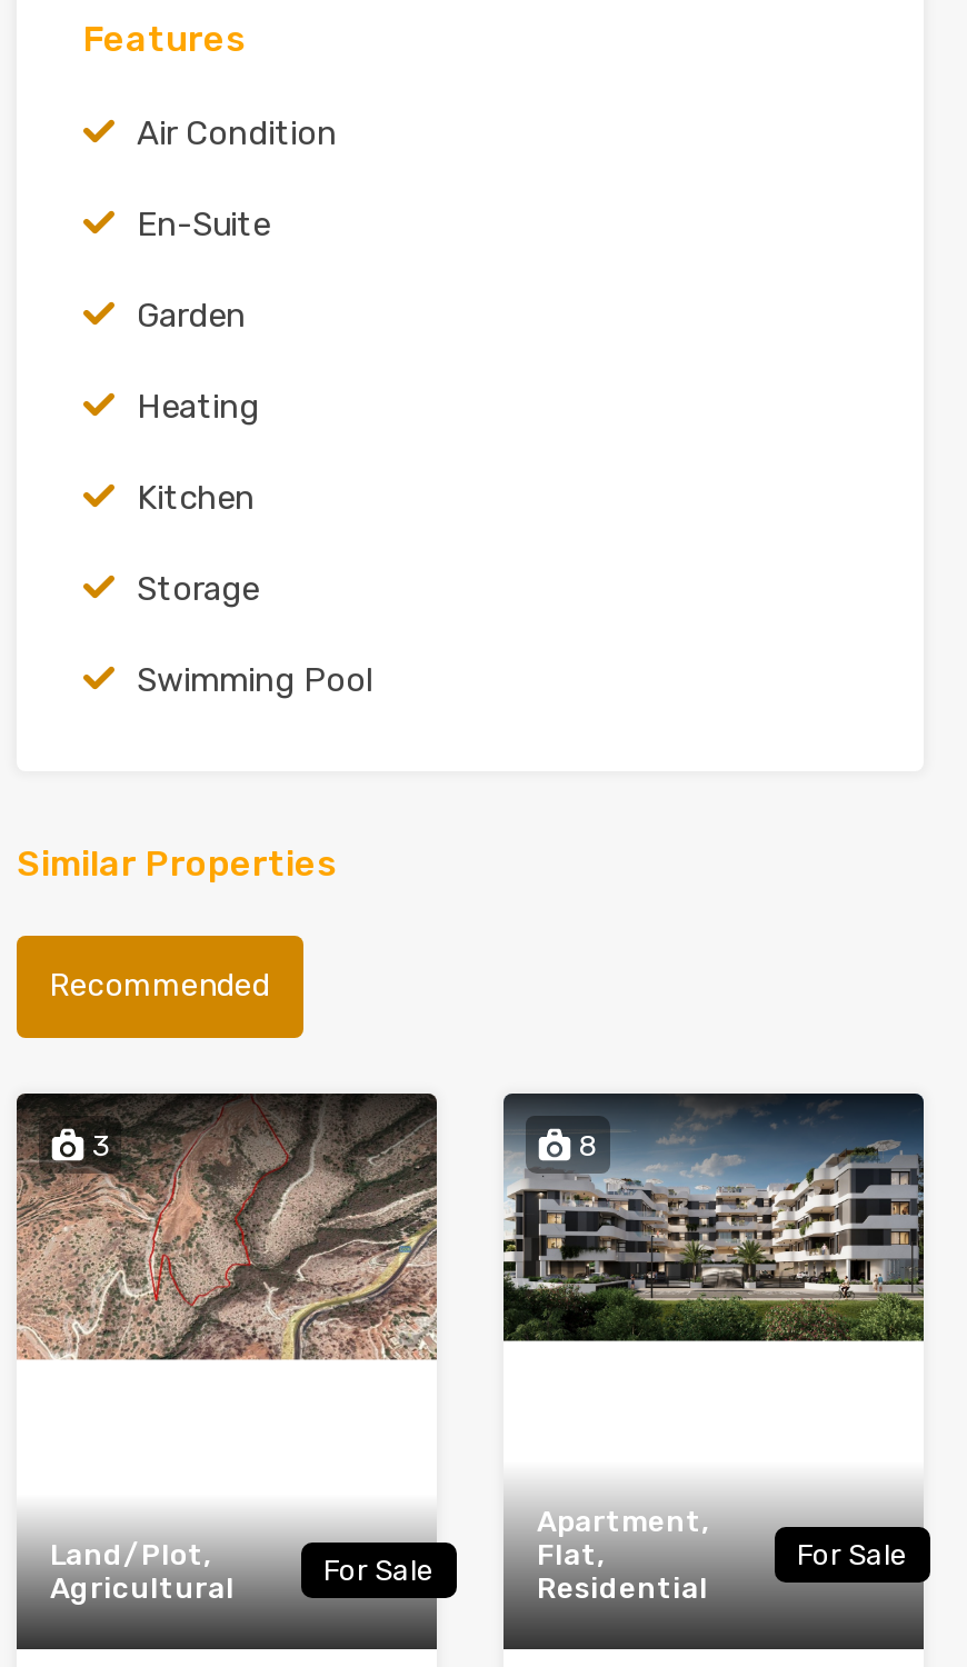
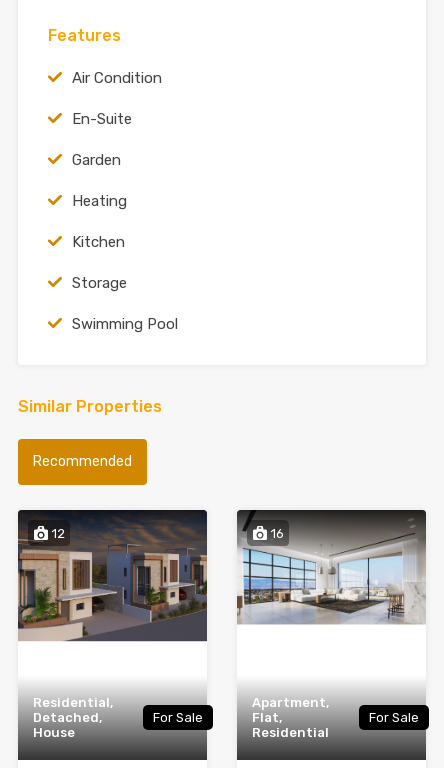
[17,1105,437,1385] [image] | 3 -> [17,516,208,642] [image] | 12
[501,1098,926,1347] [image] | 8 -> [236,511,426,625] [image] | 16
[50,1537,235,1604] Land/Plot, | Agricultural -> [33,695,113,740] Residential, | Detached, | House

